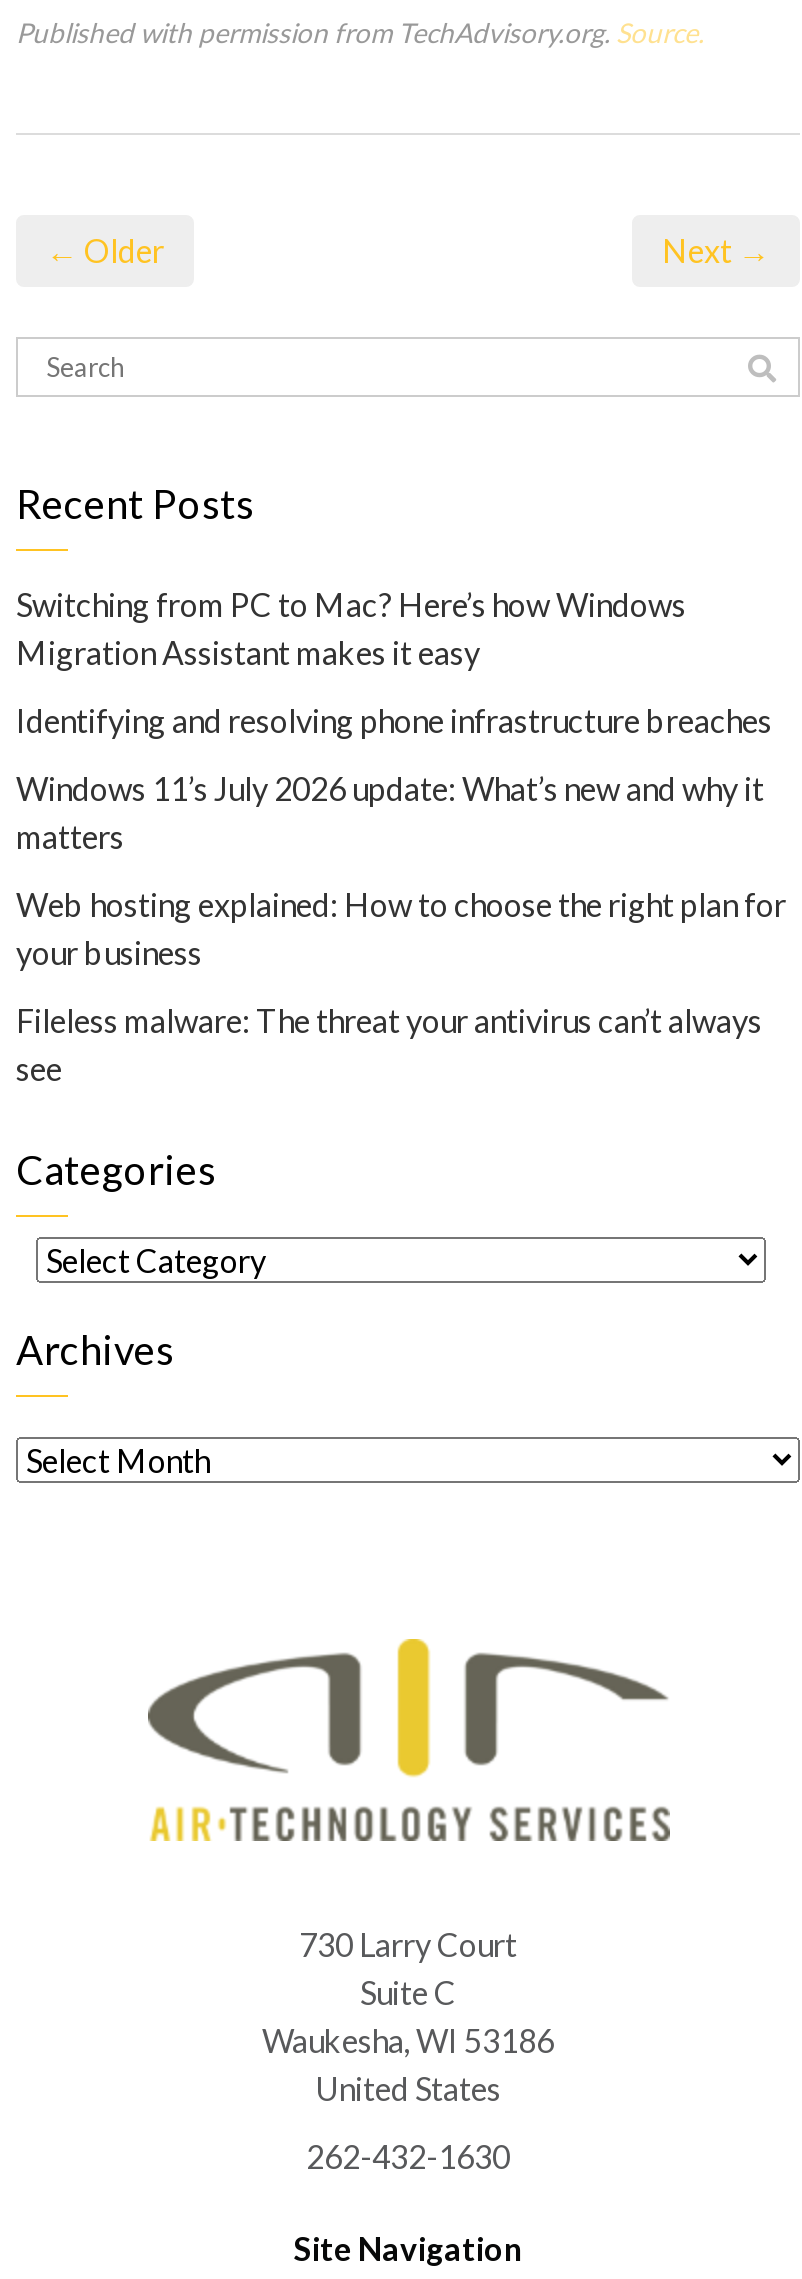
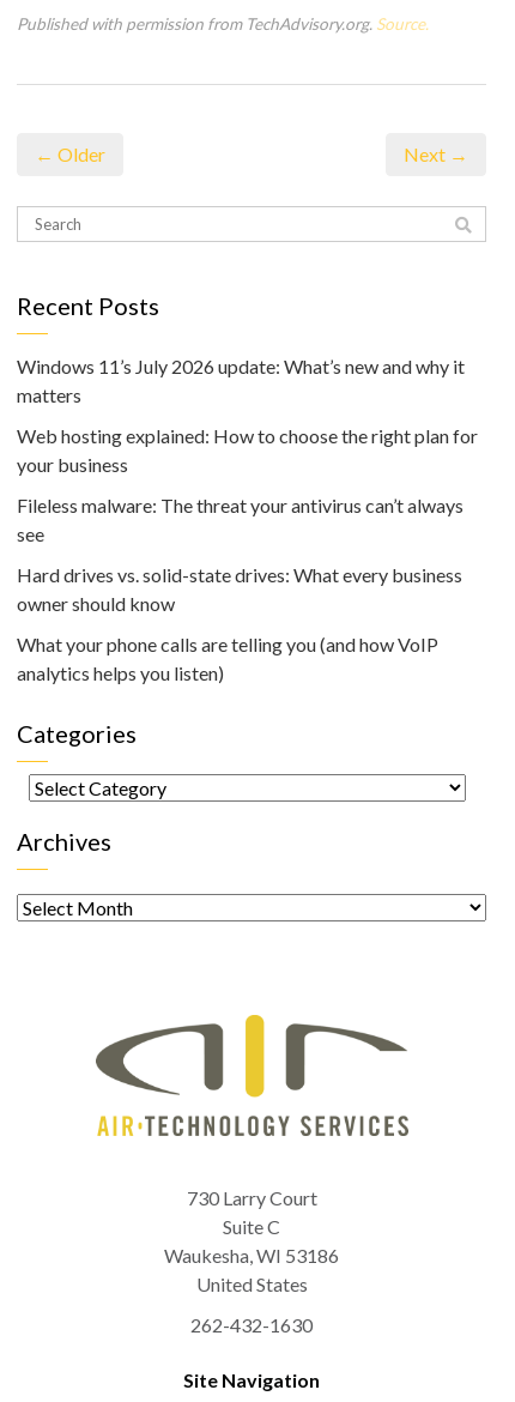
[16,585,772,739] Switching from PC to Mac? Here’s how Windows | Migration Assistant makes it easy | Identifying and resolving phone infrastructure breaches -> none
moved [16,769,786,1087] -> [17,355,478,545]: Windows 11’s July 2026 update: What’s new and why it | matters | Web hosting explained: How to choose the right plan for | your business | Fileless malware: The threat your antivirus can’t always | see
none -> [17,563,462,684] Hard drives vs. solid-state drives: What every business | owner should know | What your phone calls are telling you (and how VoIP | analytics helps you listen)

